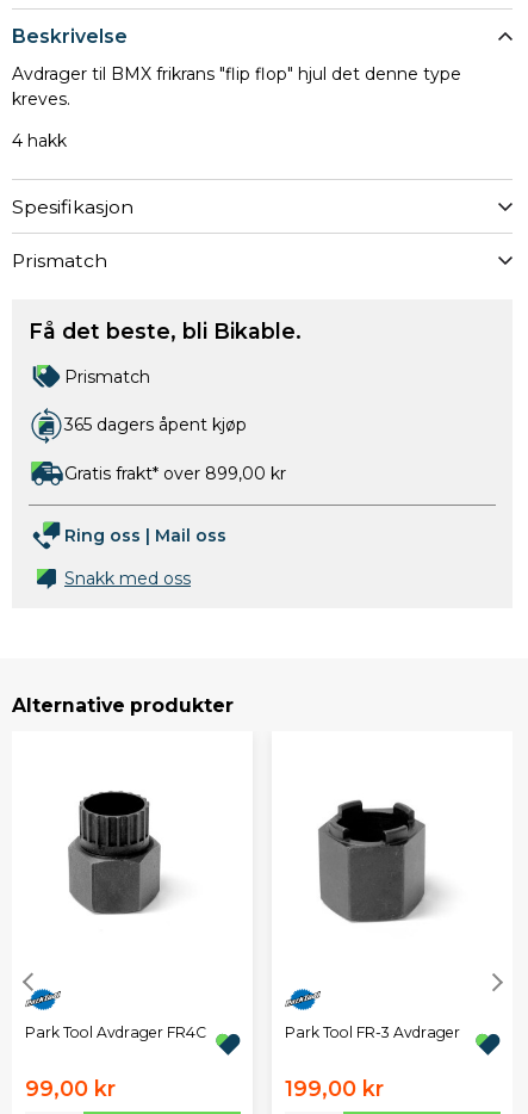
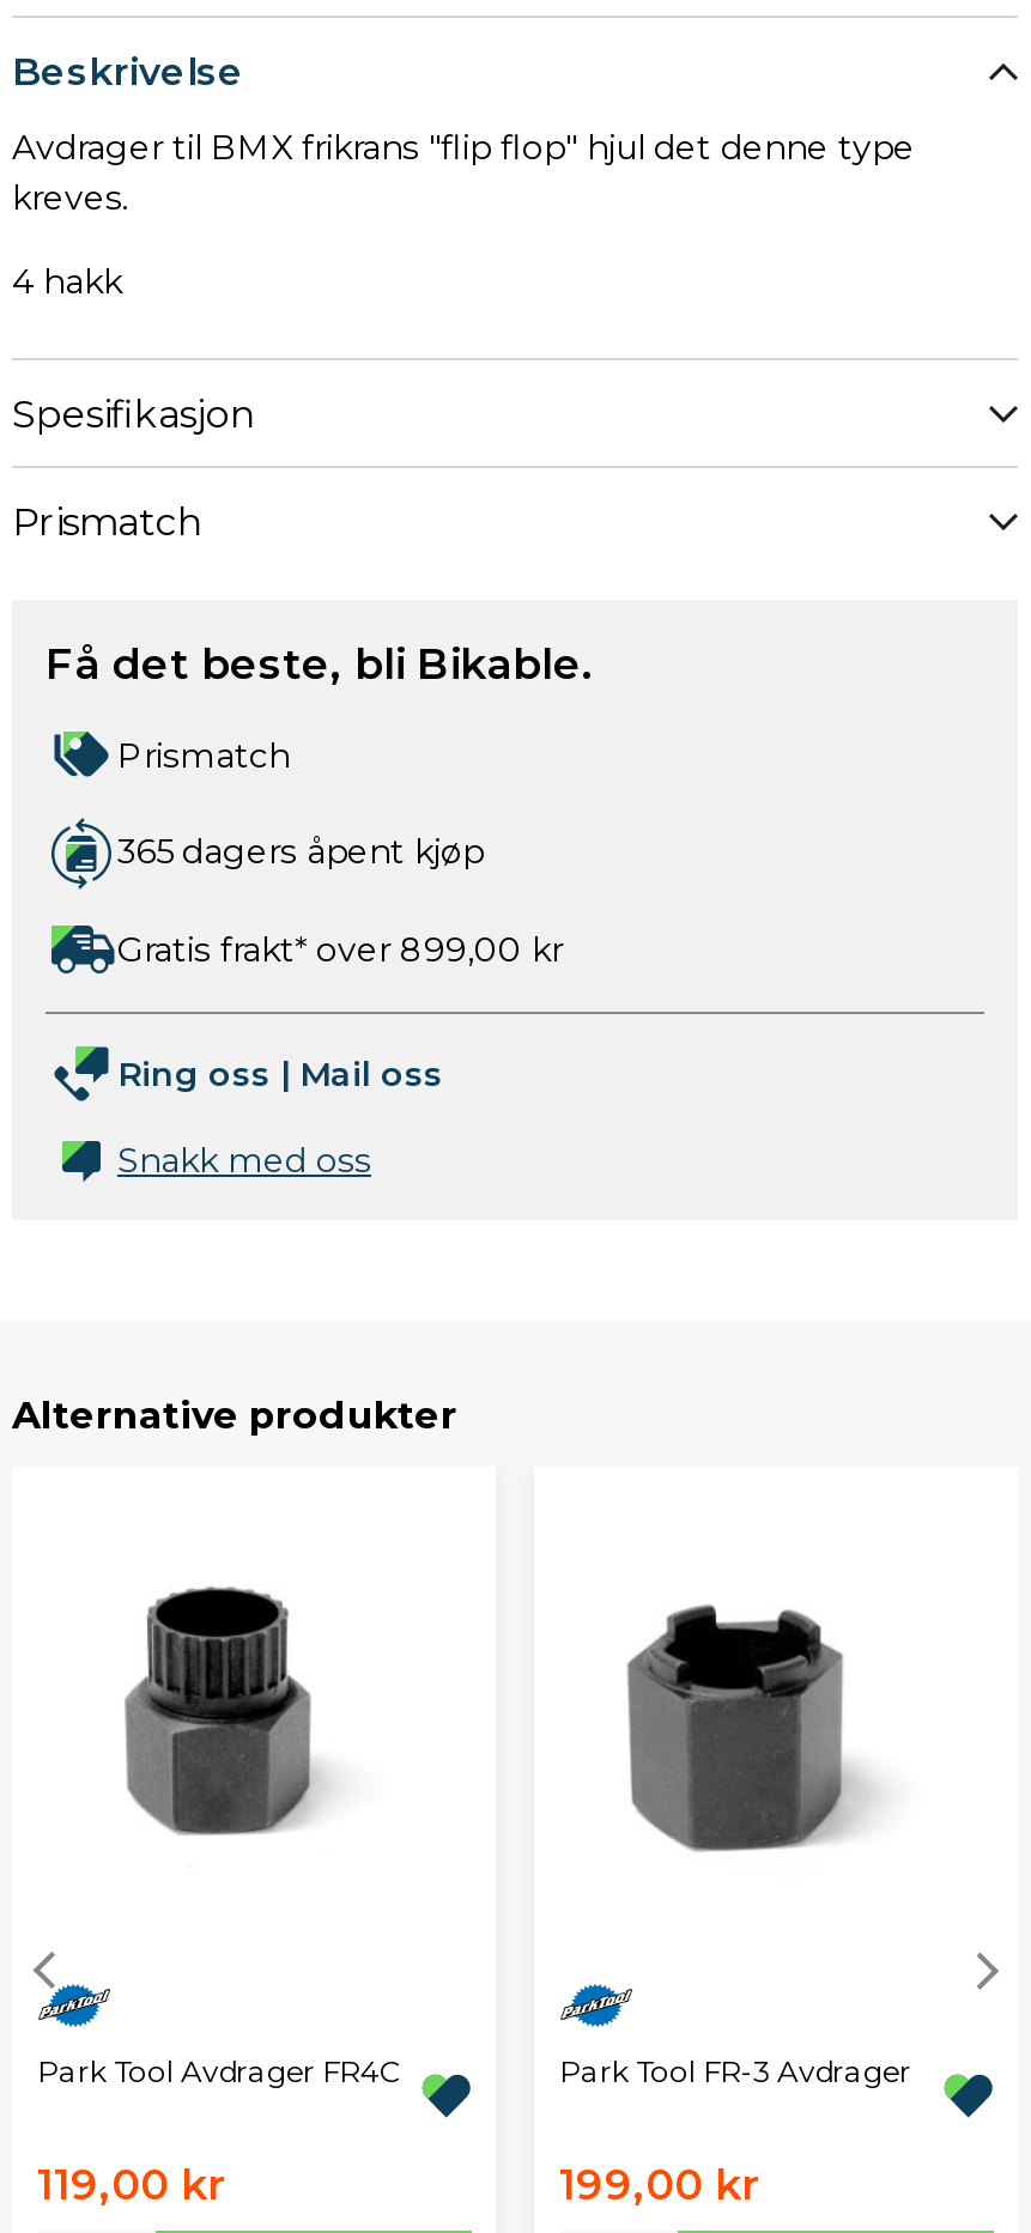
[24,1076,115,1101] 99,00 kr -> [37,2160,224,2210] 119,00 kr

